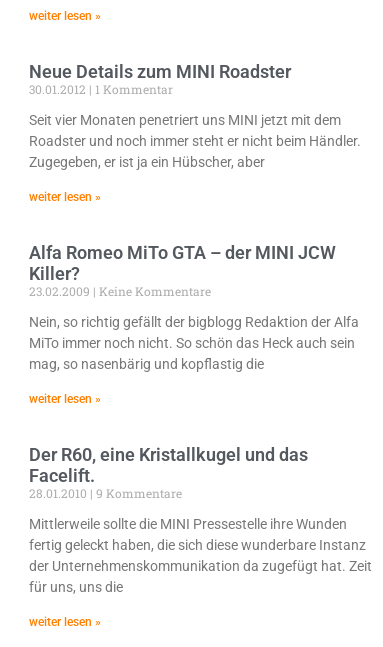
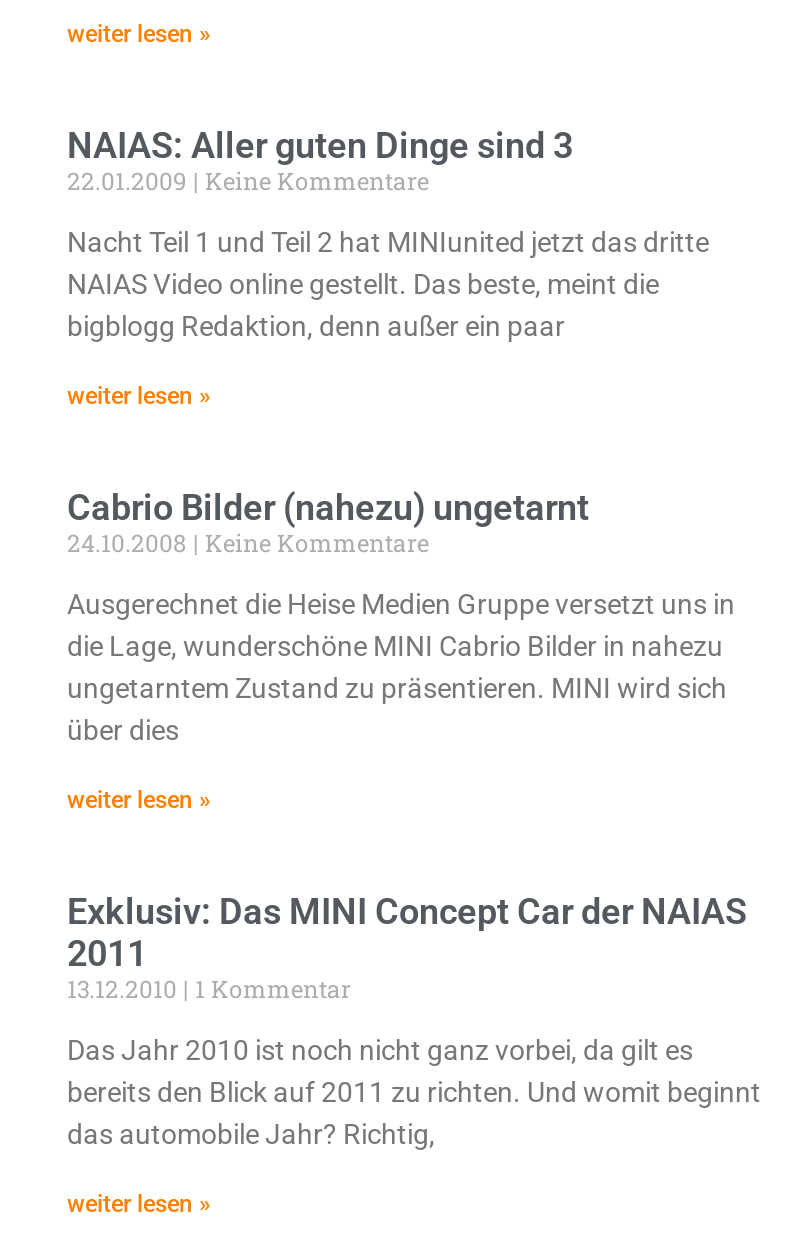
[29,61,291,97] Neue Details zum MINI Roadster | 30.01.2012 1 Kommentar -> [67,124,573,196] NAIAS: Aller guten Dinge sind 3 | 22.01.2009 Keine Kommentare
[29,112,361,170] Seit vier Monaten penetriert uns MINI jetzt mit dem | Roadster und noch immer steht er nicht beim Händler. | Zugegeben, er ist ja ein Hübscher, aber -> [67,226,709,342] Nacht Teil 1 und Teil 2 hat MINIunited jetzt das dritte | NAIAS Video online gestellt. Das beste, meint die | bigblogg Redaktion, denn außer ein paar
[29,242,336,299] Alfa Romeo MiTo GTA – der MINI JCW | Killer? | 23.02.2009 Keine Kommentare -> [67,486,589,558] Cabrio Bilder (nahezu) ungetarnt | 24.10.2008 Keine Kommentare
[29,314,359,372] Nein, so richtig gefällt der bigblogg Redaktion der Alfa | MiTo immer noch nicht. So schön das Heck auch sein | mag, so nasenbärig und kopflastig die -> [67,588,735,746] Ausgerechnet die Heise Medien Gruppe versetzt uns in | die Lage, wunderschöne MINI Cabrio Bilder in nahezu | ungetarntem Zustand zu präsentieren. MINI wird sich | über dies
[29,444,308,501] Der R60, eine Kristallkugel und das | Facelift. | 28.01.2010 9 Kommentare -> [67,890,747,1004] Exklusiv: Das MINI Concept Car der NAIAS | 2011 | 13.12.2010 1 Kommentar
[29,516,372,595] Mittlerweile sollte die MINI Pressestelle ihre Wunden | fertig geleckt haben, die sich diese wunderbare Instanz | der Unternehmenskommunikation da zugefügt hat. Zeit | für uns, uns die -> [67,1034,761,1150] Das Jahr 2010 ist noch nicht ganz vorbei, da gilt es | bereits den Blick auf 2011 zu richten. Und womit beginnt | das automobile Jahr? Richtig,

